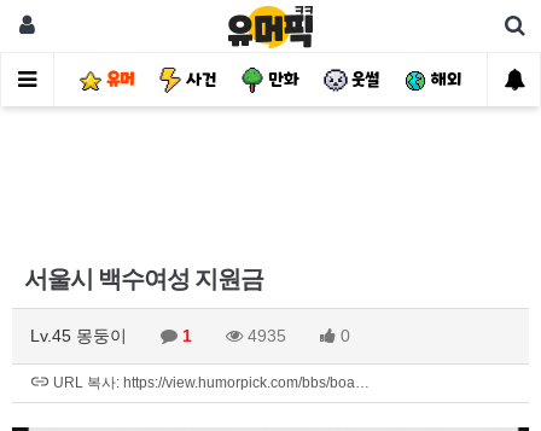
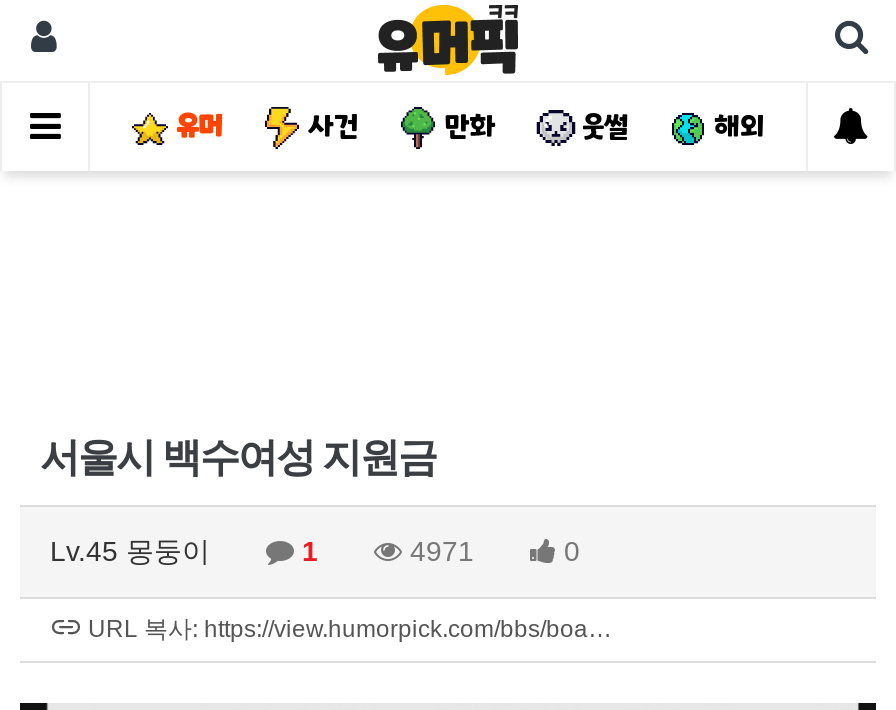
[243,326,291,345] 4935 -> [402,535,482,567] 4971

